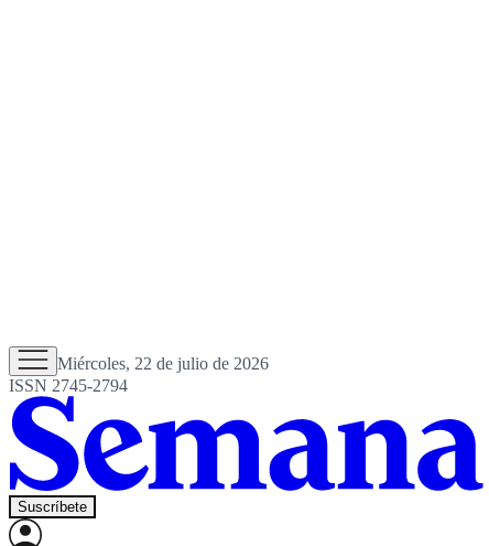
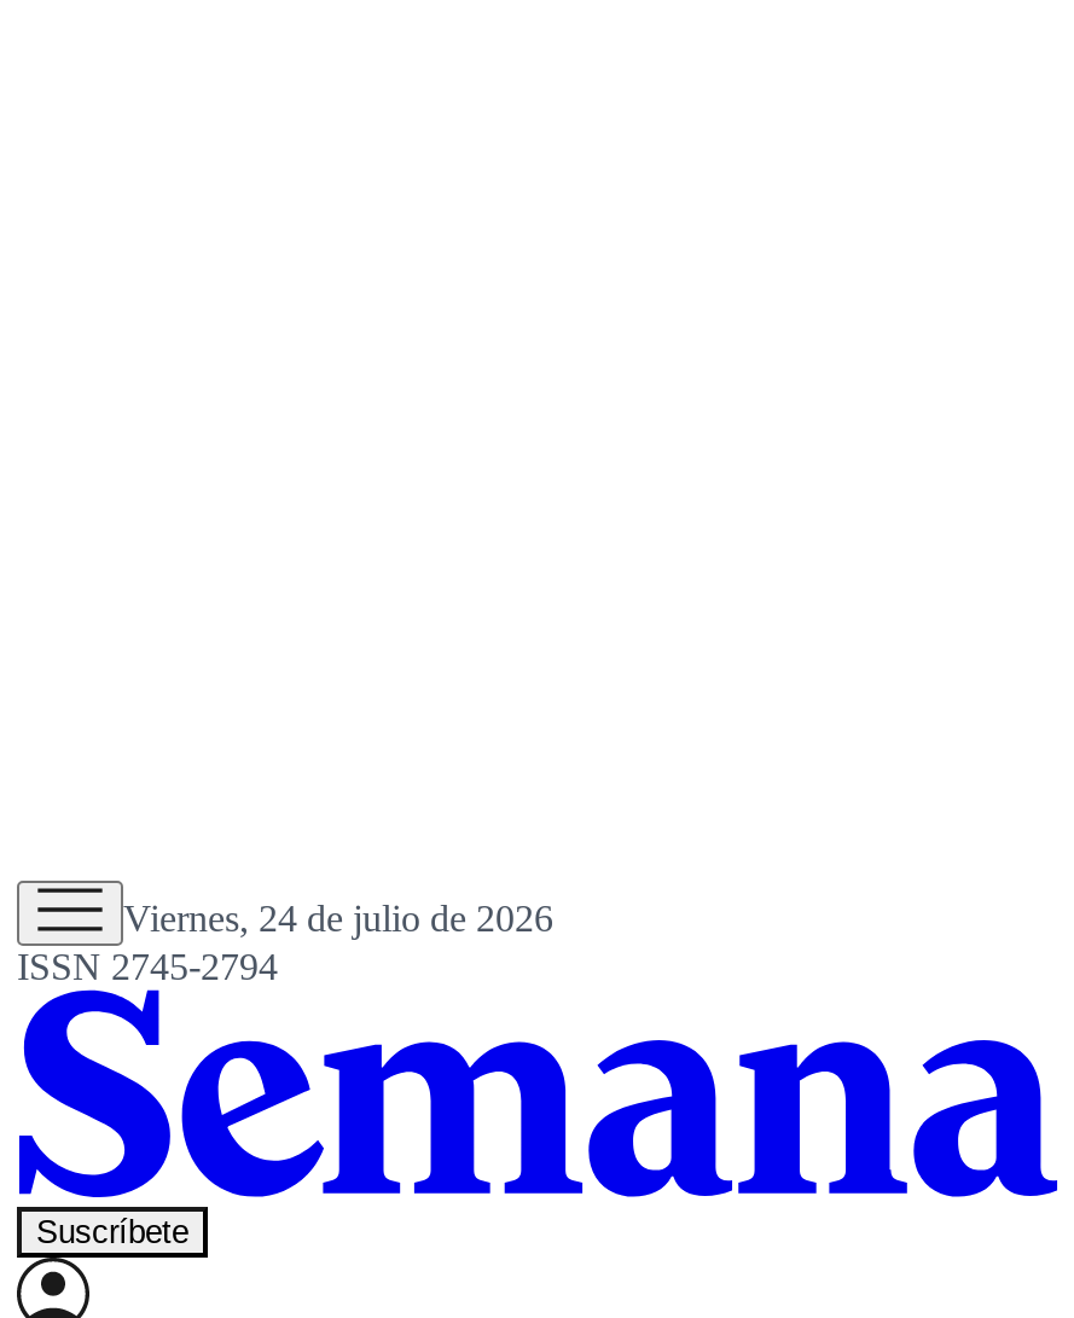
[57,354,269,373] Miércoles, 22 de julio de 2026 -> [123,898,553,939] Viernes, 24 de julio de 2026

